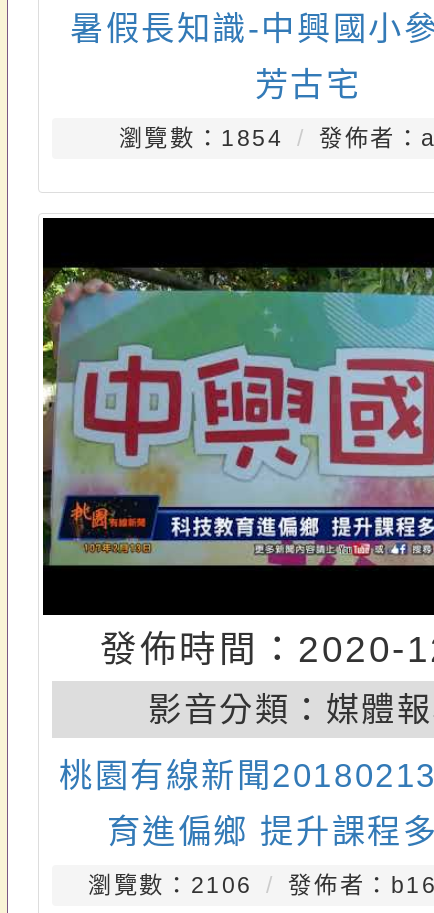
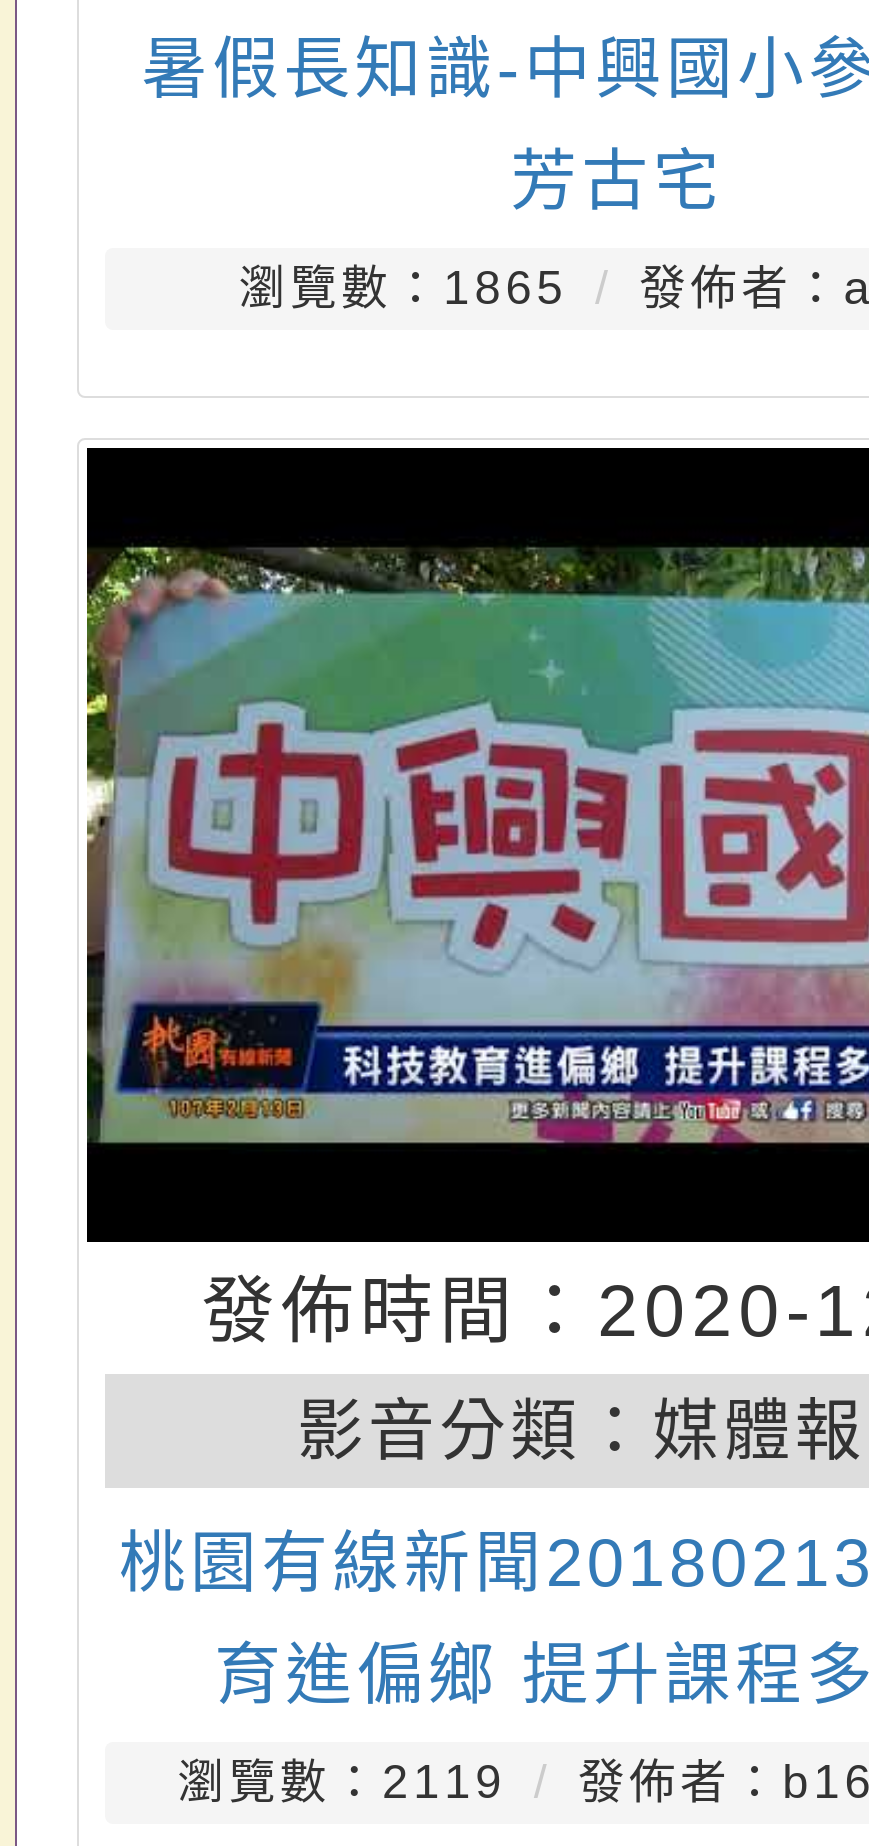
[119,124,283,150] 瀏覽數：1854 -> [239,261,568,313] 瀏覽數：1865
[88,872,253,898] 瀏覽數：2106 -> [178,1756,507,1808] 瀏覽數：2119

